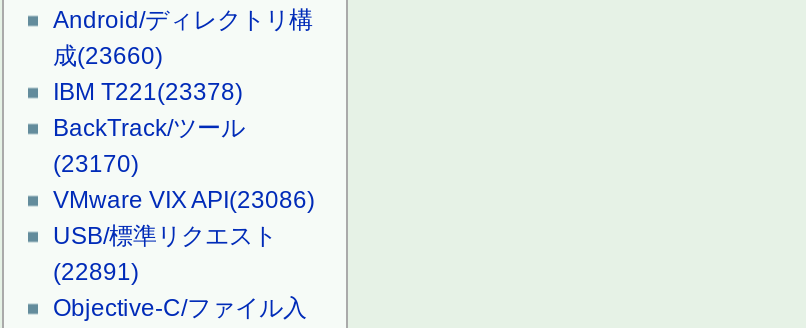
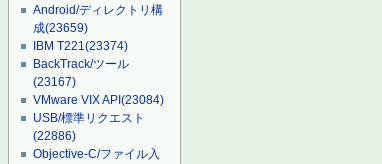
[53,42,163,70] 成(23660) -> [33,21,88,35] 成(23659)
[53,78,243,106] IBM T221(23378) -> [33,39,128,53] IBM T221(23374)
[53,150,139,178] (23170) -> [33,75,76,89] (23167)
[53,186,315,214] VMware VIX API(23086) -> [33,93,164,107] VMware VIX API(23084)
[53,258,139,286] (22891) -> [33,129,76,143] (22886)

